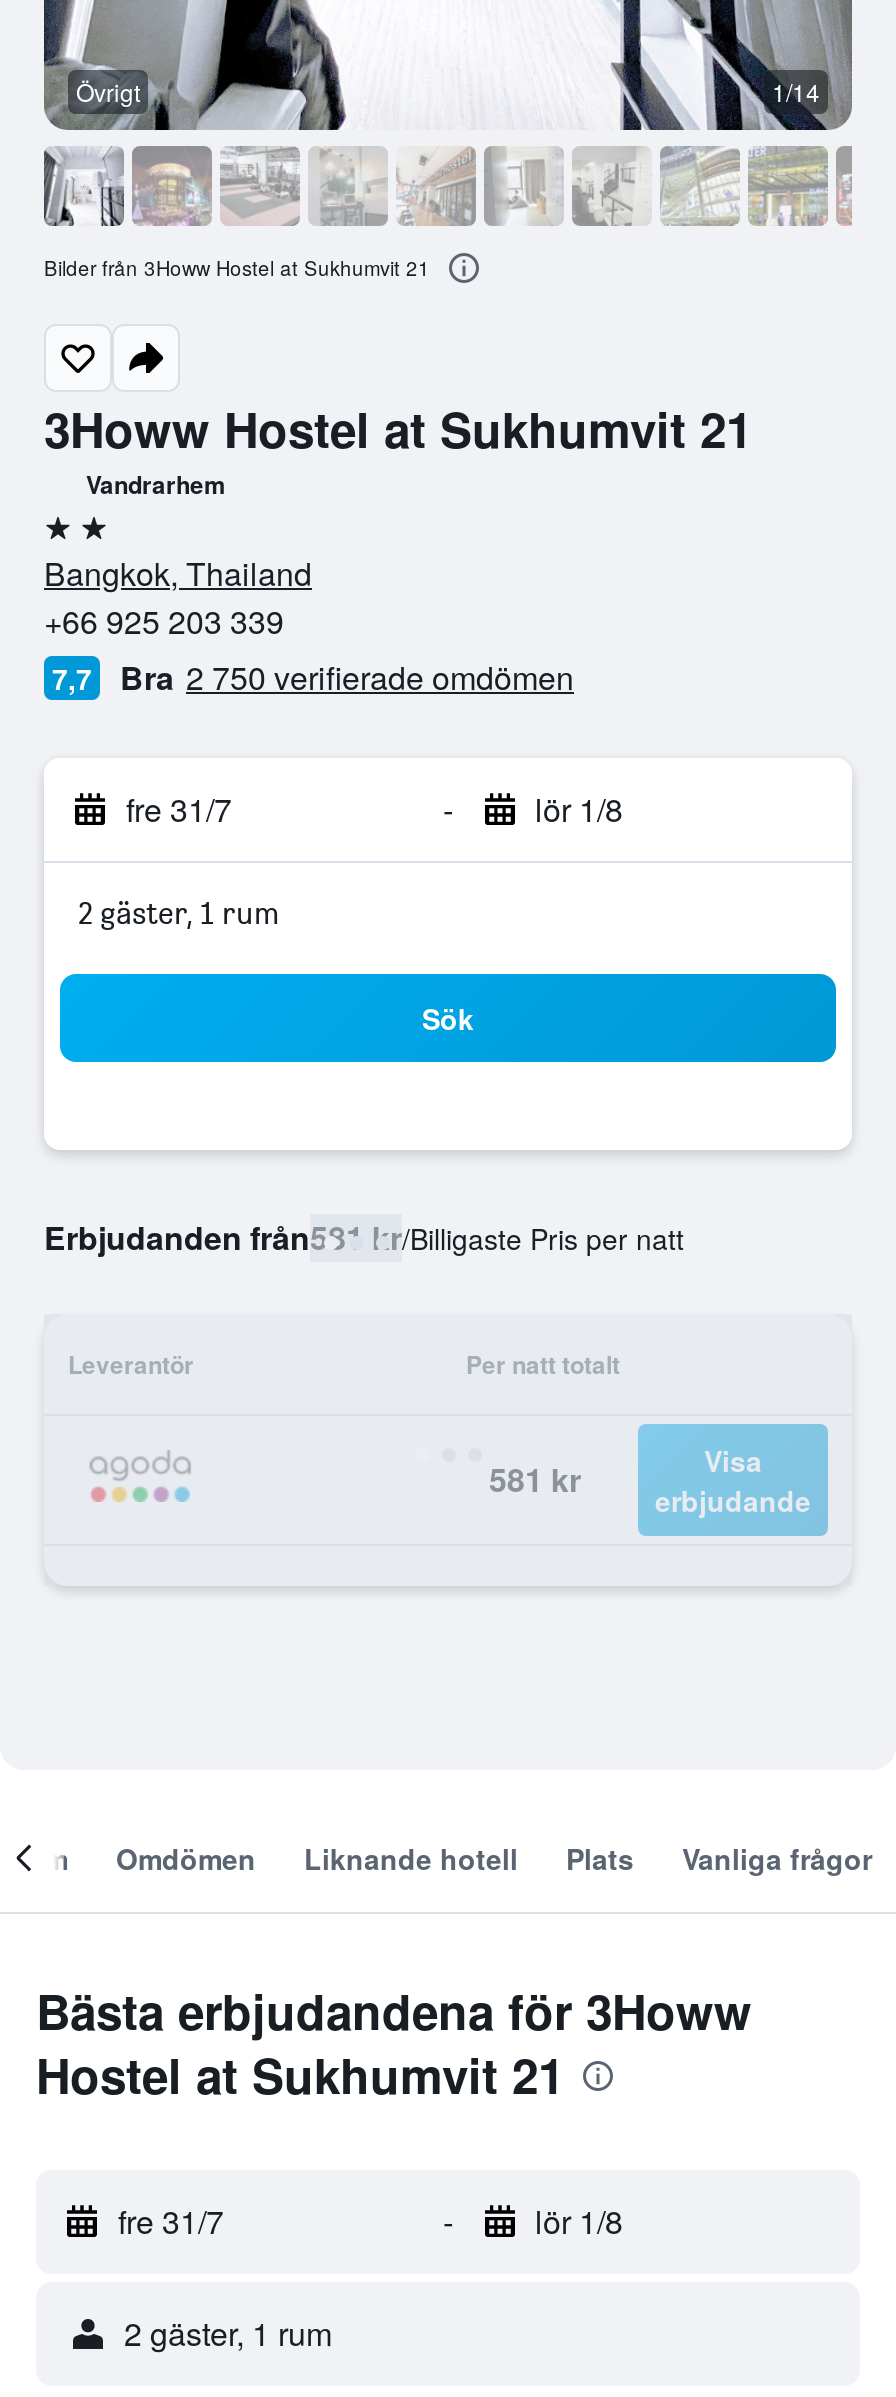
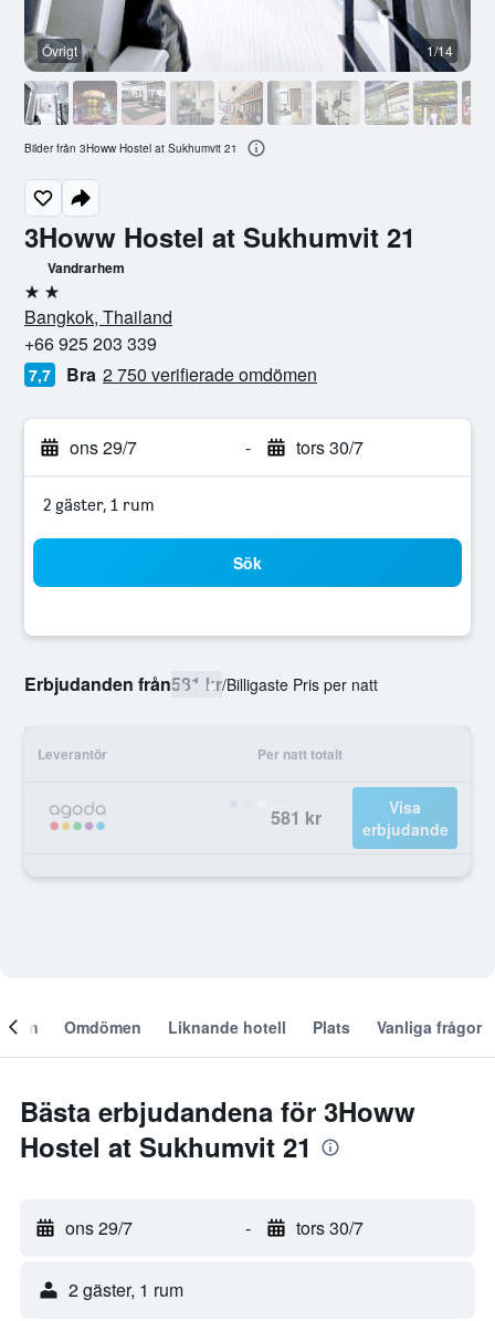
[126,786,232,832] fre 31/7 -> [70,434,137,460] ons 29/7
[535,786,623,832] lör 1/8 -> [296,434,363,460] tors 30/7
[118,2198,224,2244] fre 31/7 -> [65,1215,133,1240] ons 29/7
[535,2198,623,2244] lör 1/8 -> [296,1215,363,1240] tors 30/7

